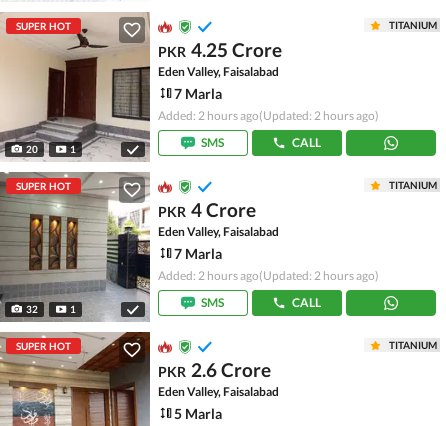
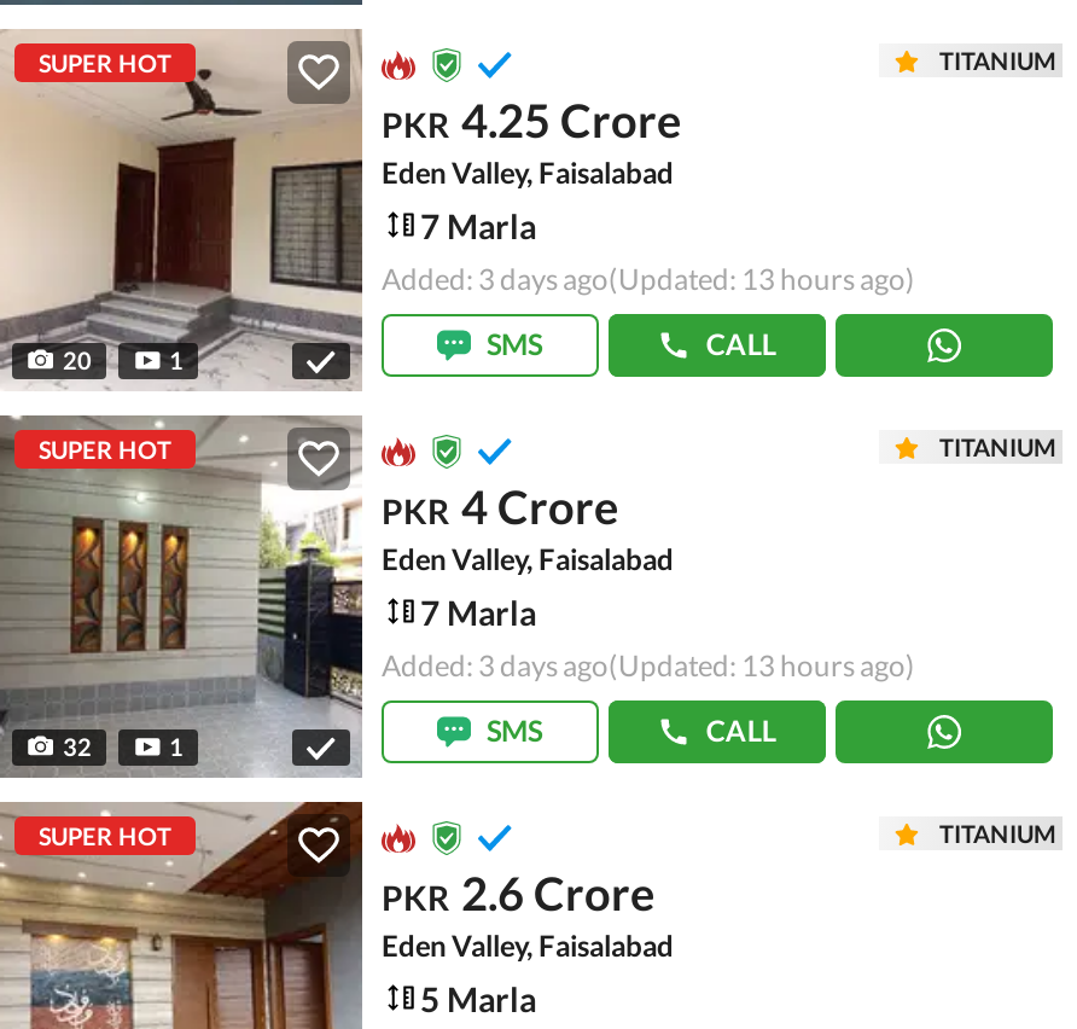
[158,108,379,123] Added: 2 hours ago(Updated: 2 hours ago) -> [382,260,915,296] Added: 3 days ago(Updated: 13 hours ago)
[158,268,379,283] Added: 2 hours ago(Updated: 2 hours ago) -> [382,646,915,683] Added: 3 days ago(Updated: 13 hours ago)

